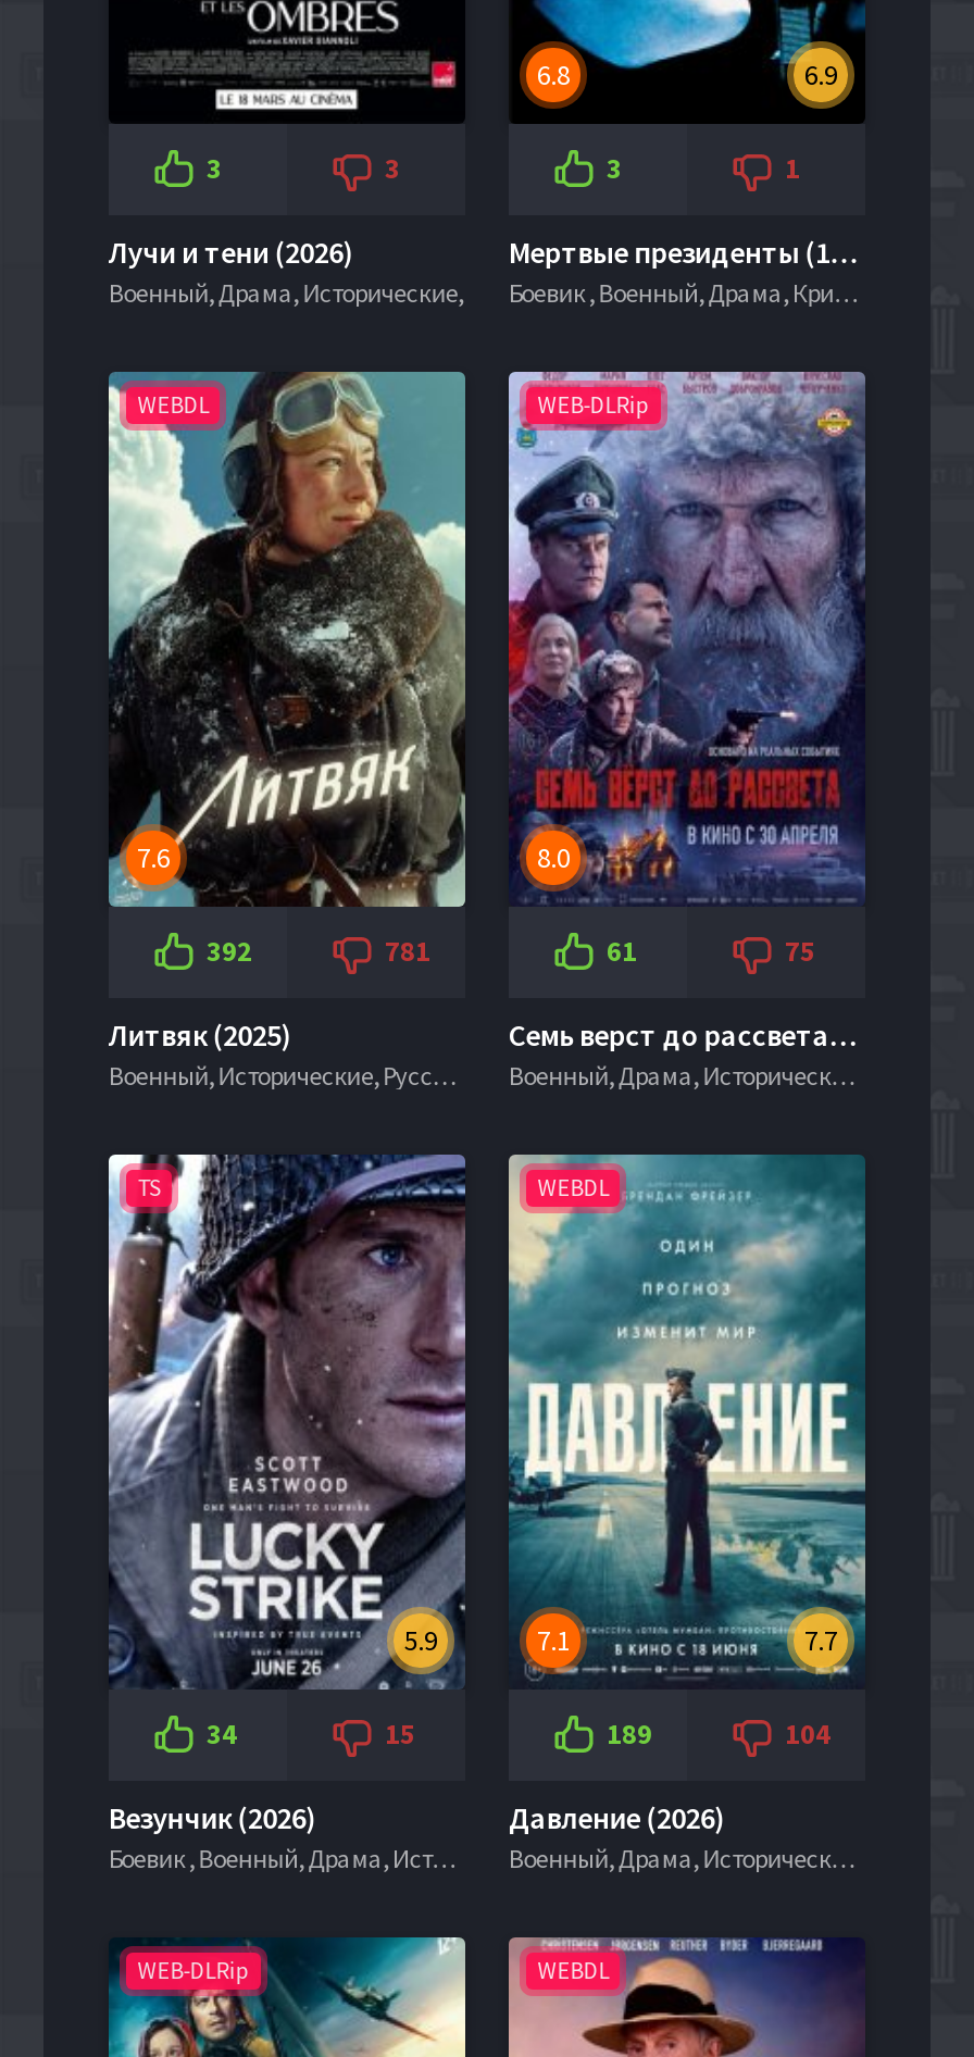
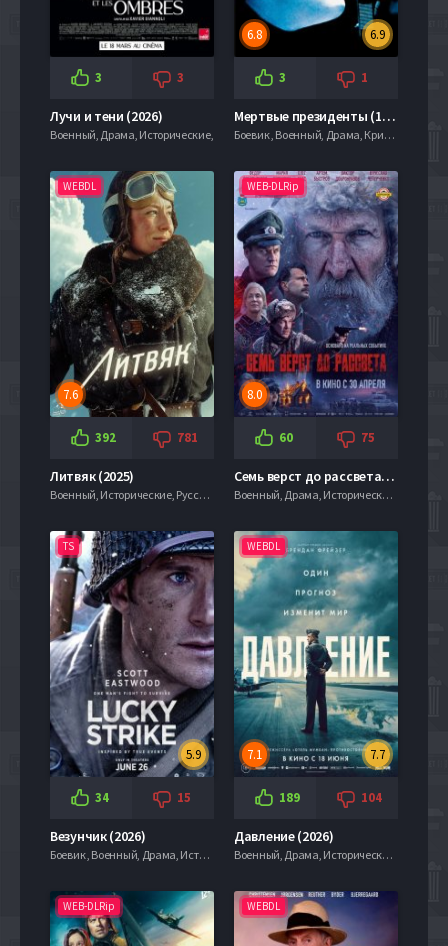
[607,933,637,970] 61 -> [279,429,293,446] 60

